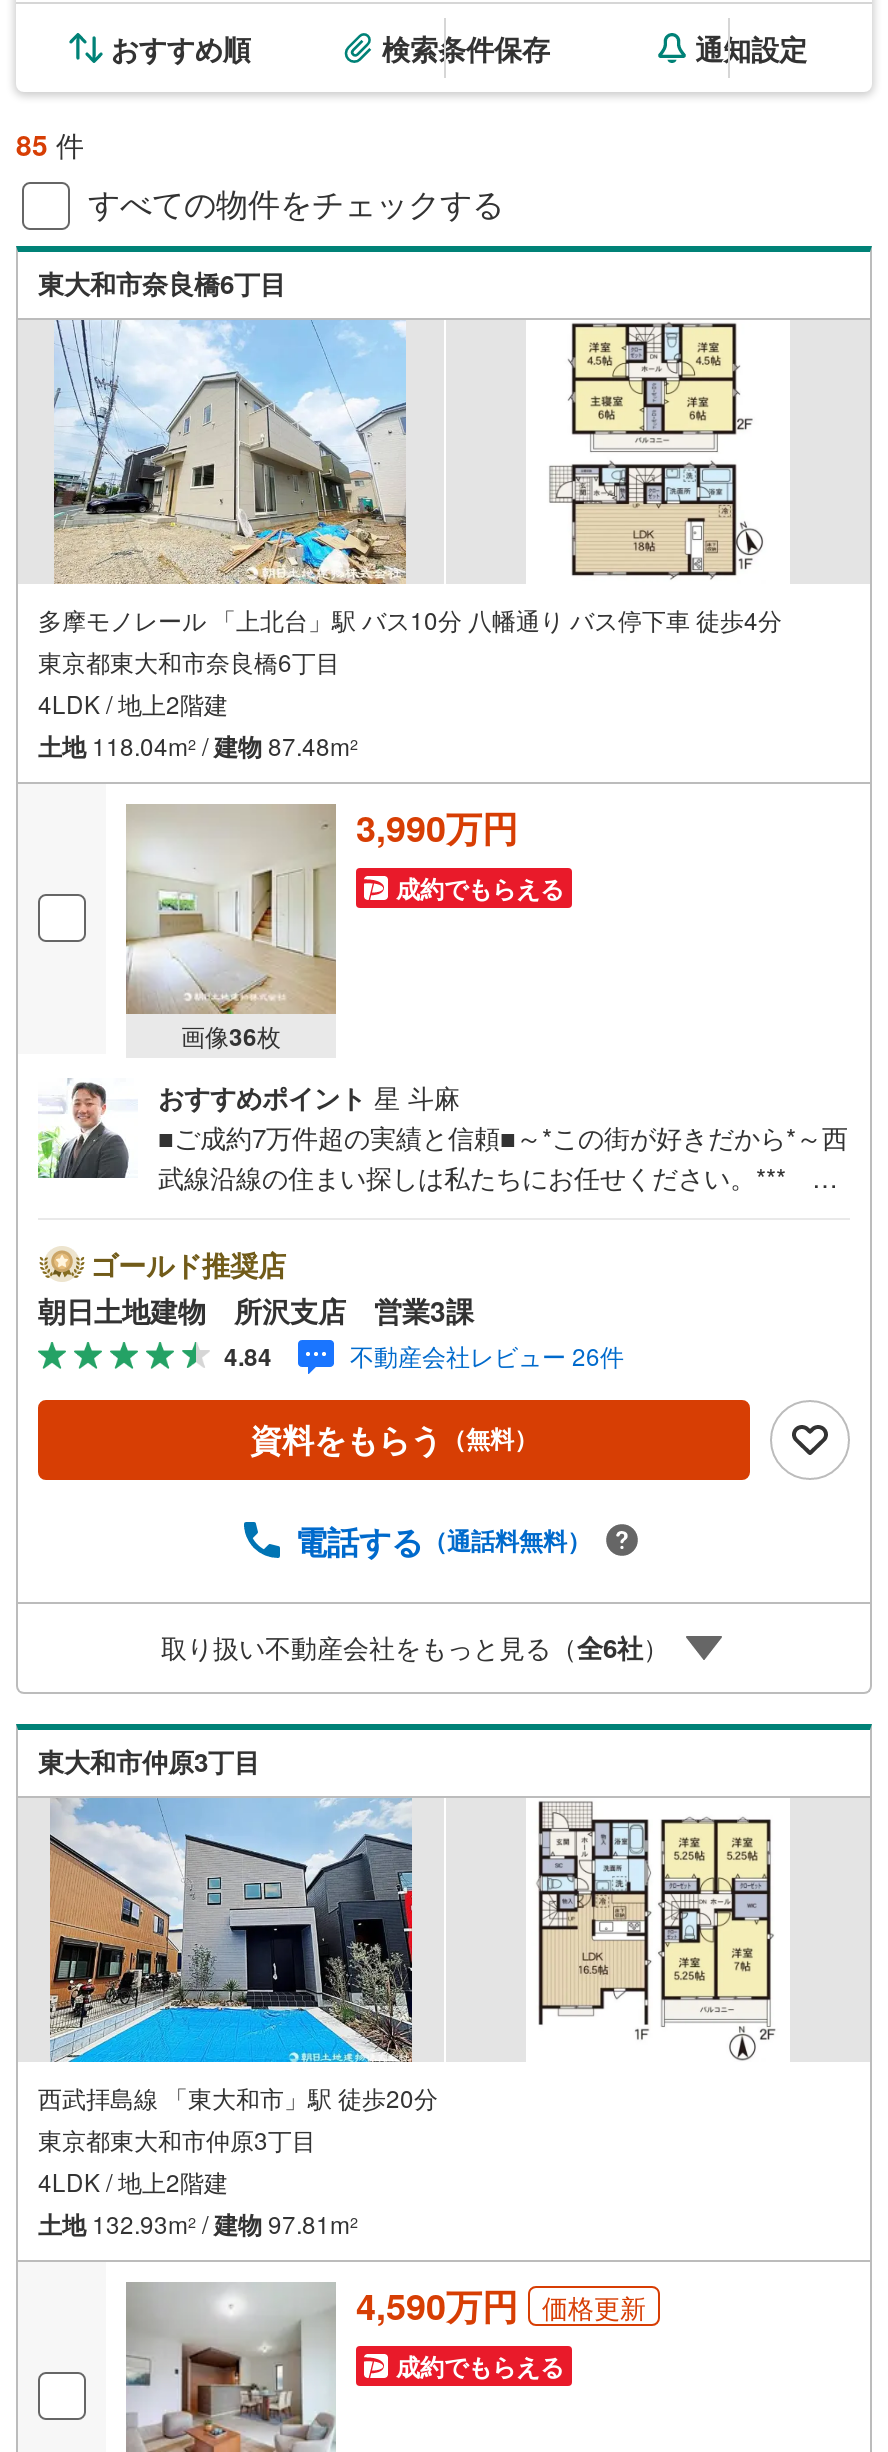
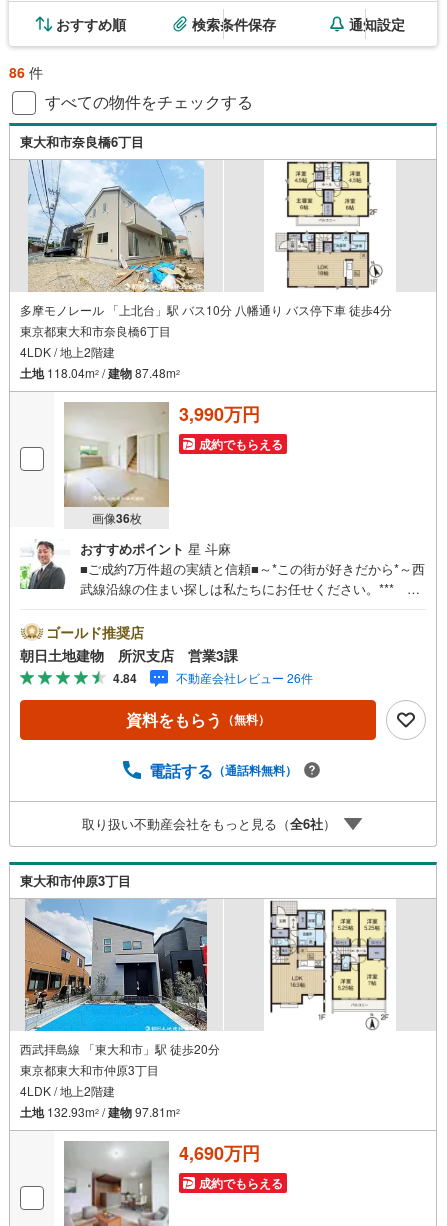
[16,124,84,164] 85件 -> [9,62,43,82] 86件
[356,2280,646,2332] 4,590万円 | 価格更新 -> [179,1140,260,1166] 4,690万円

